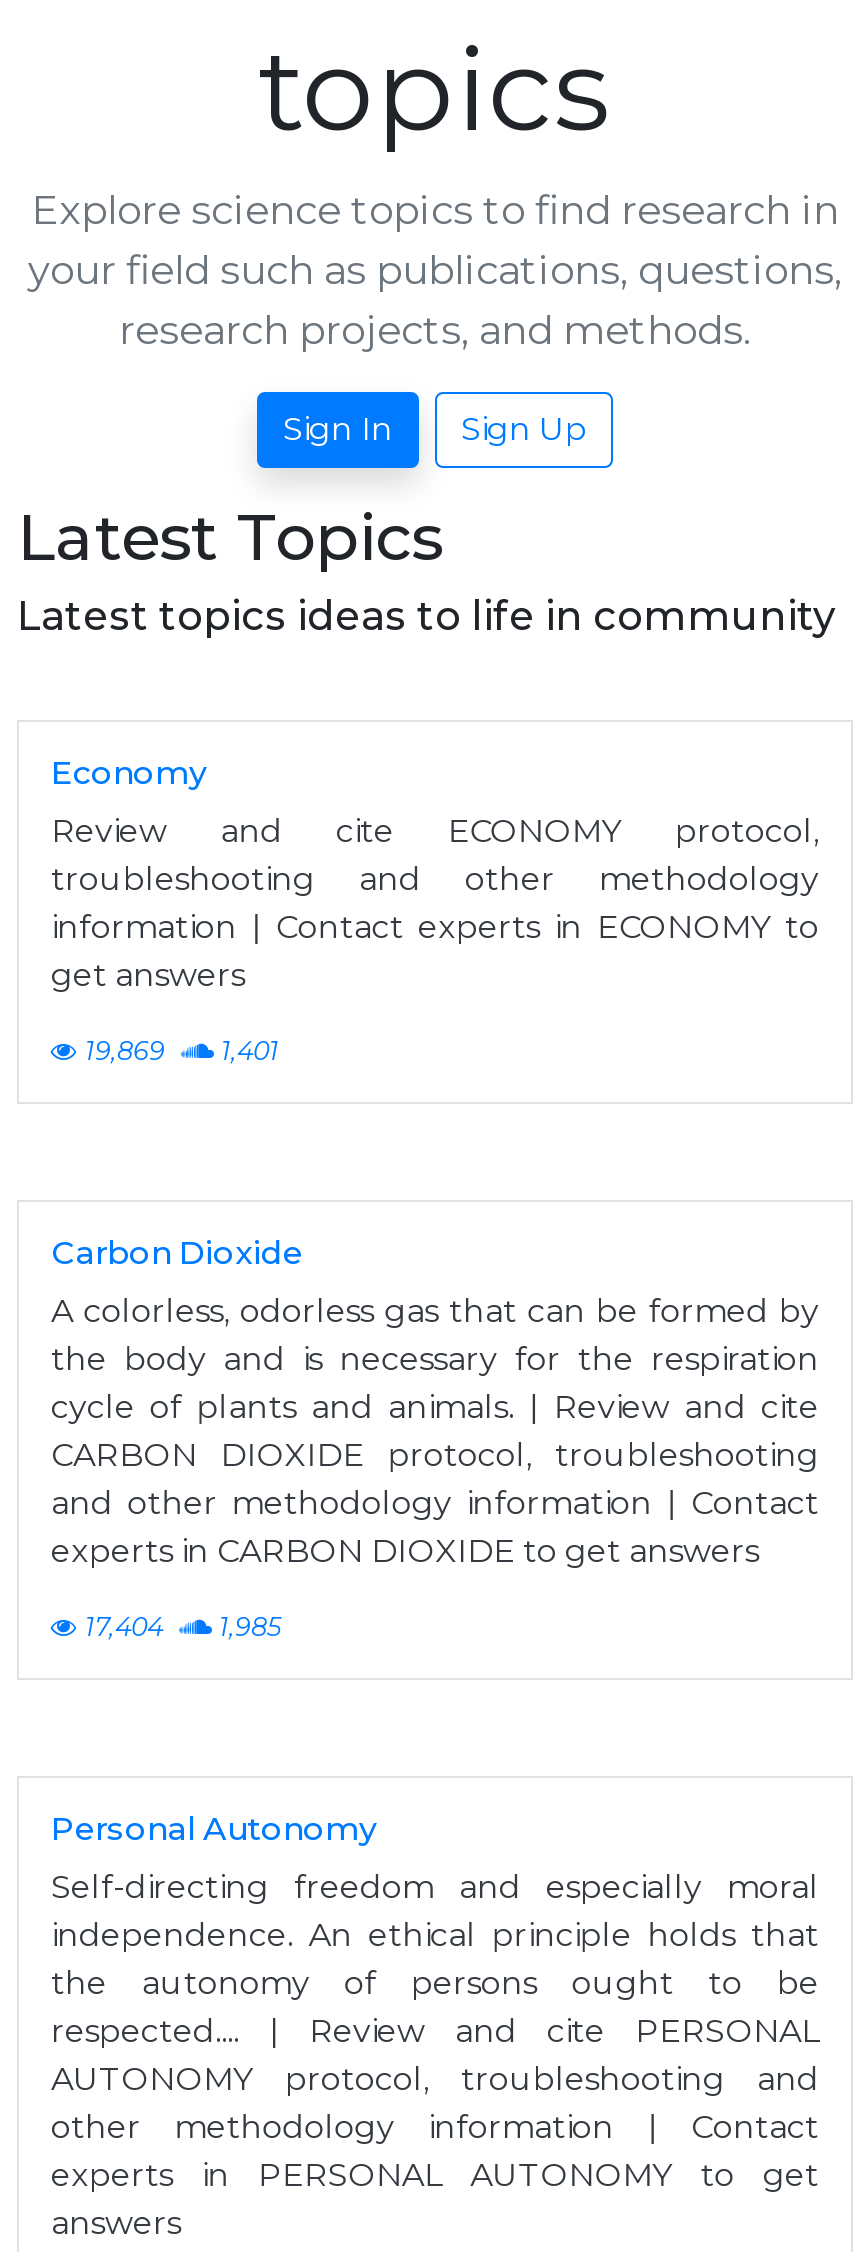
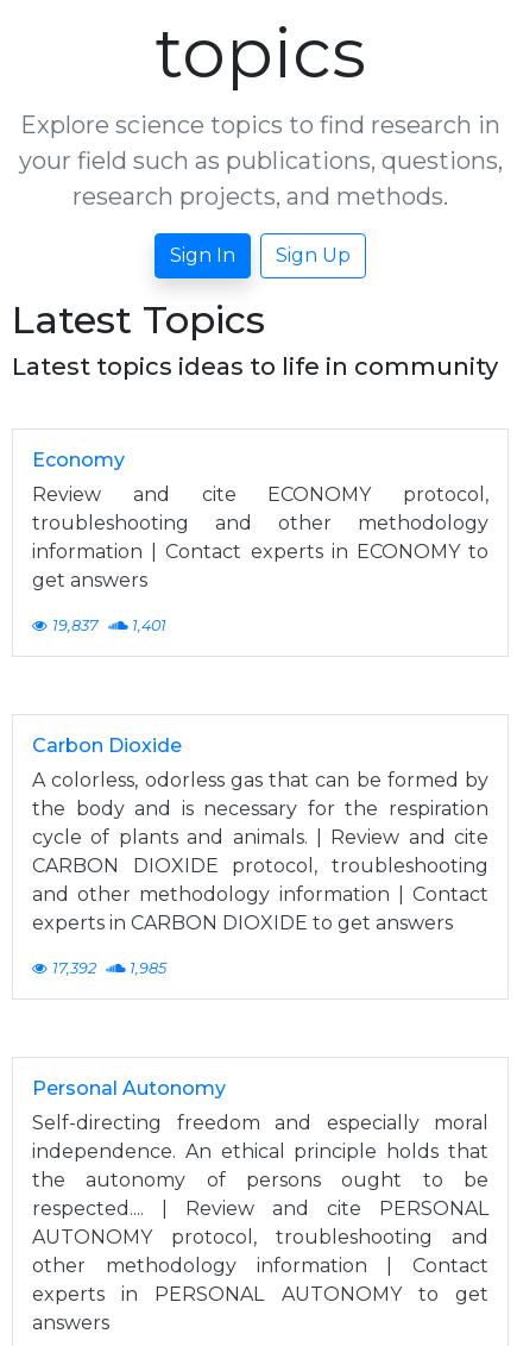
[85,1035,279,1065] 19,869 1,401 -> [52,616,166,634] 19,837 1,401
[85,1611,281,1641] 17,404 1,985 -> [52,959,166,977] 17,392 1,985

